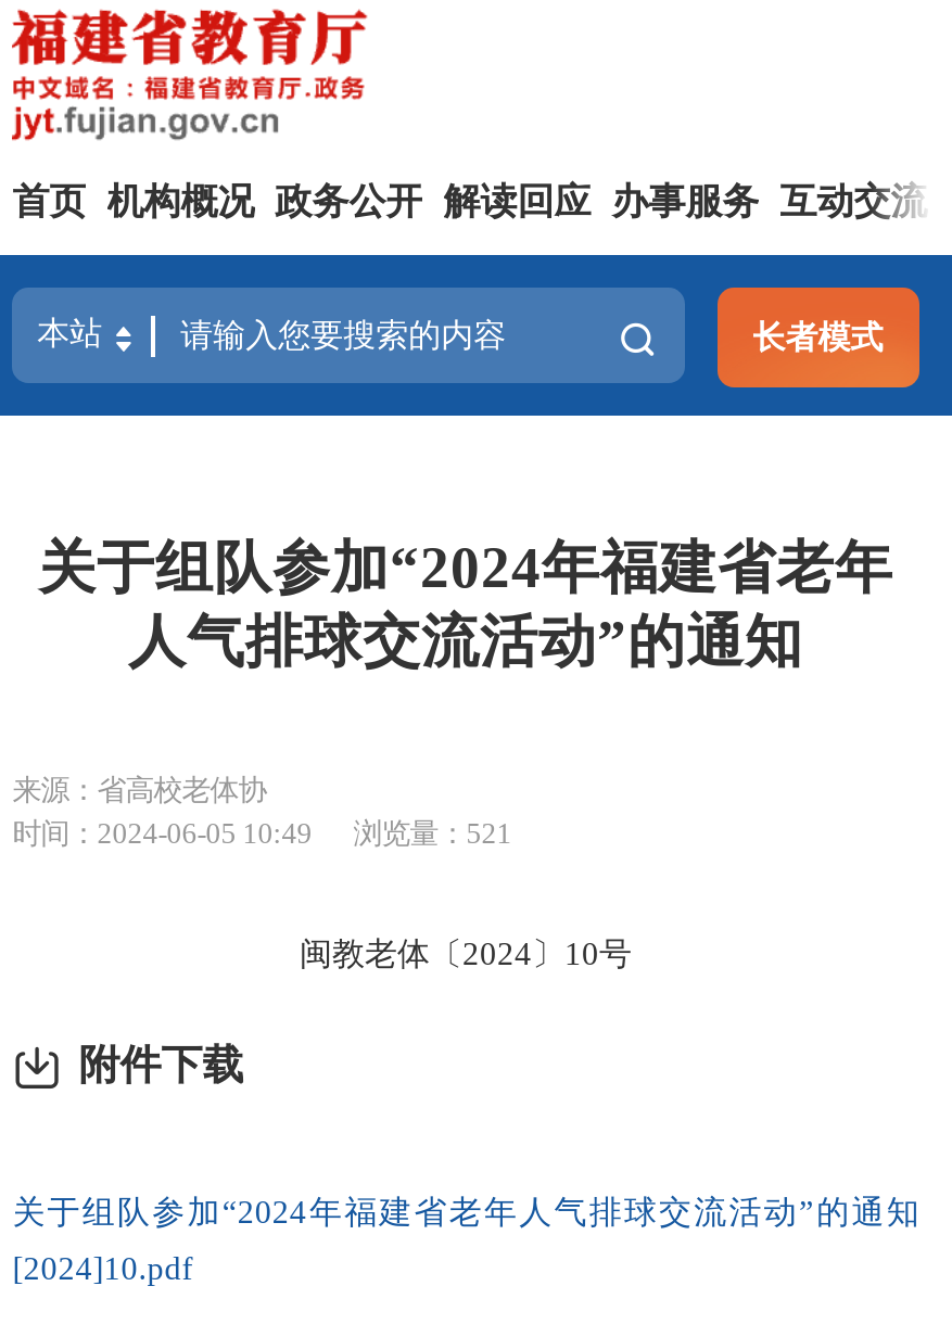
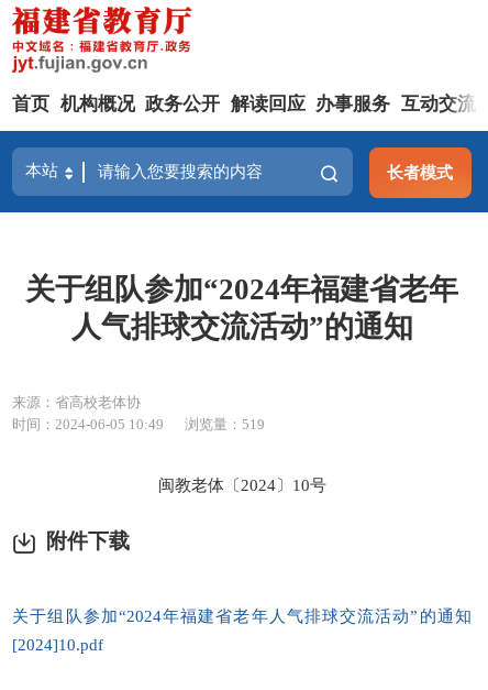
[12,817,512,850] 时间：2024-06-05 10:49 浏览量：521 -> [12,416,265,433] 时间：2024-06-05 10:49 浏览量：519

